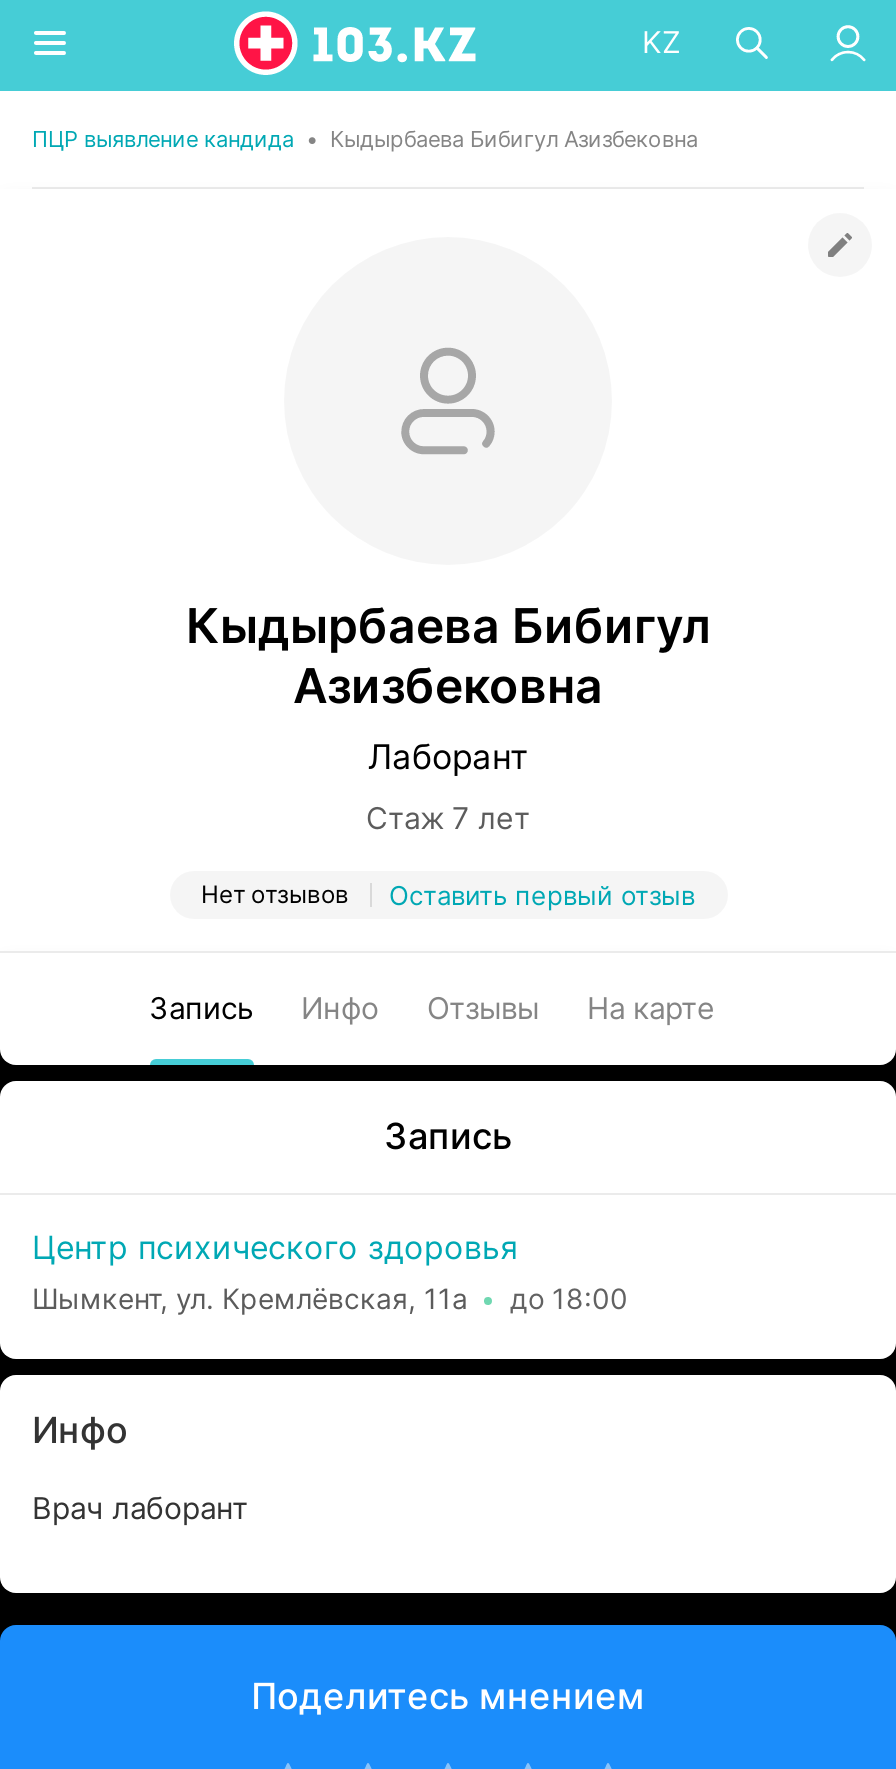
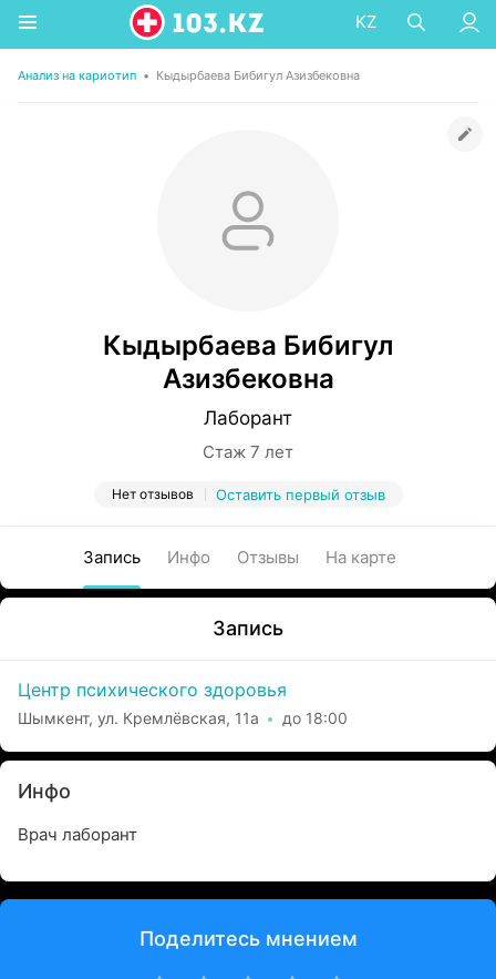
[32,125,698,153] ПЦР выявление кандида • Кыдырбаева Бибигул Азизбековна -> [18,68,360,83] Анализ на кариотип • Кыдырбаева Бибигул Азизбековна

